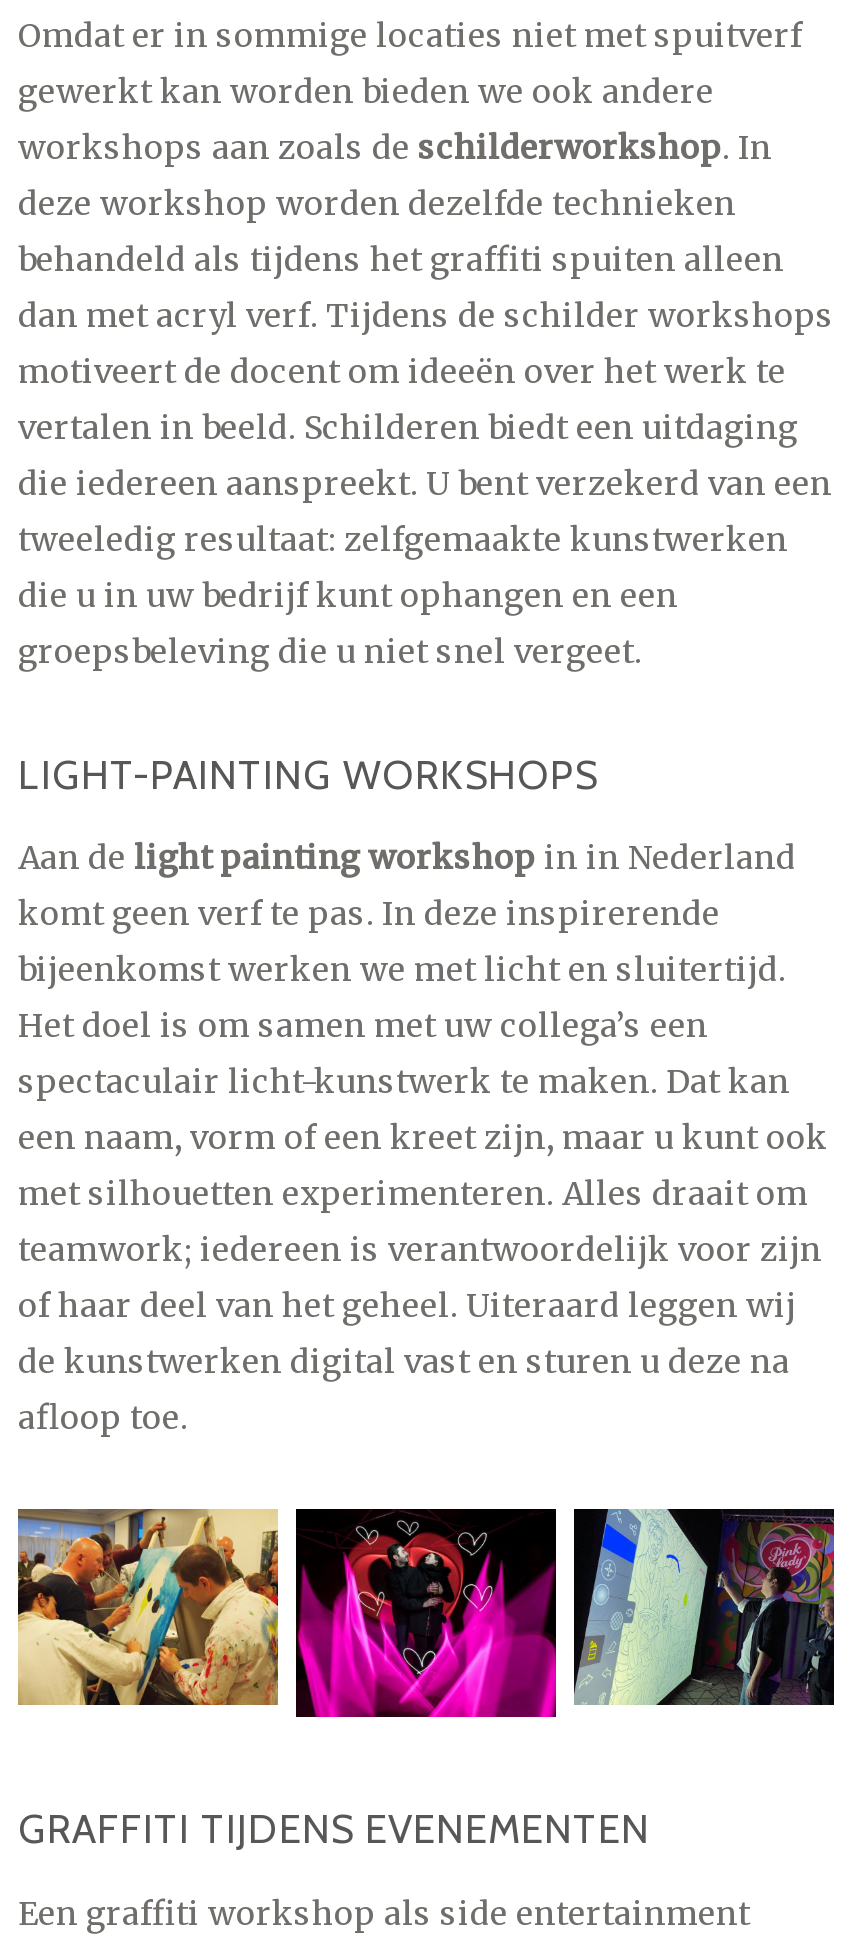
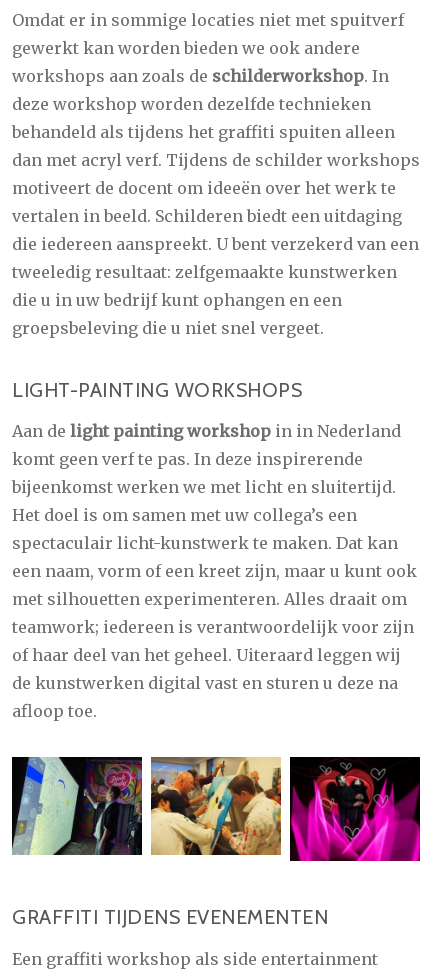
[16,1507,280,1707] [image] -> [11,756,143,856] [image]
[294,1507,558,1719] [image] -> [150,756,282,861] [image]
[572,1507,836,1717] [image] -> [289,756,421,862] [image]

